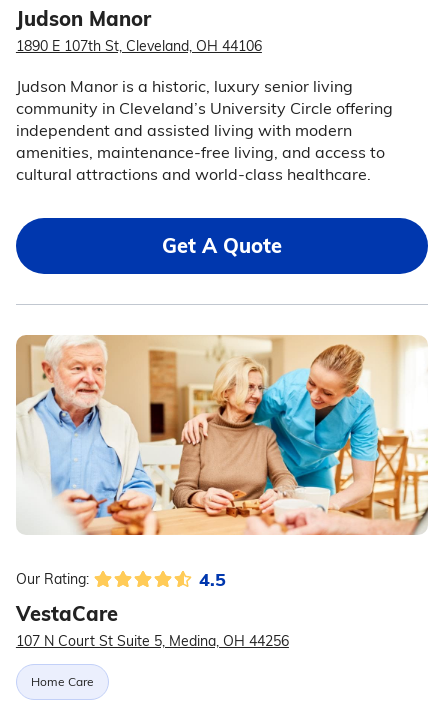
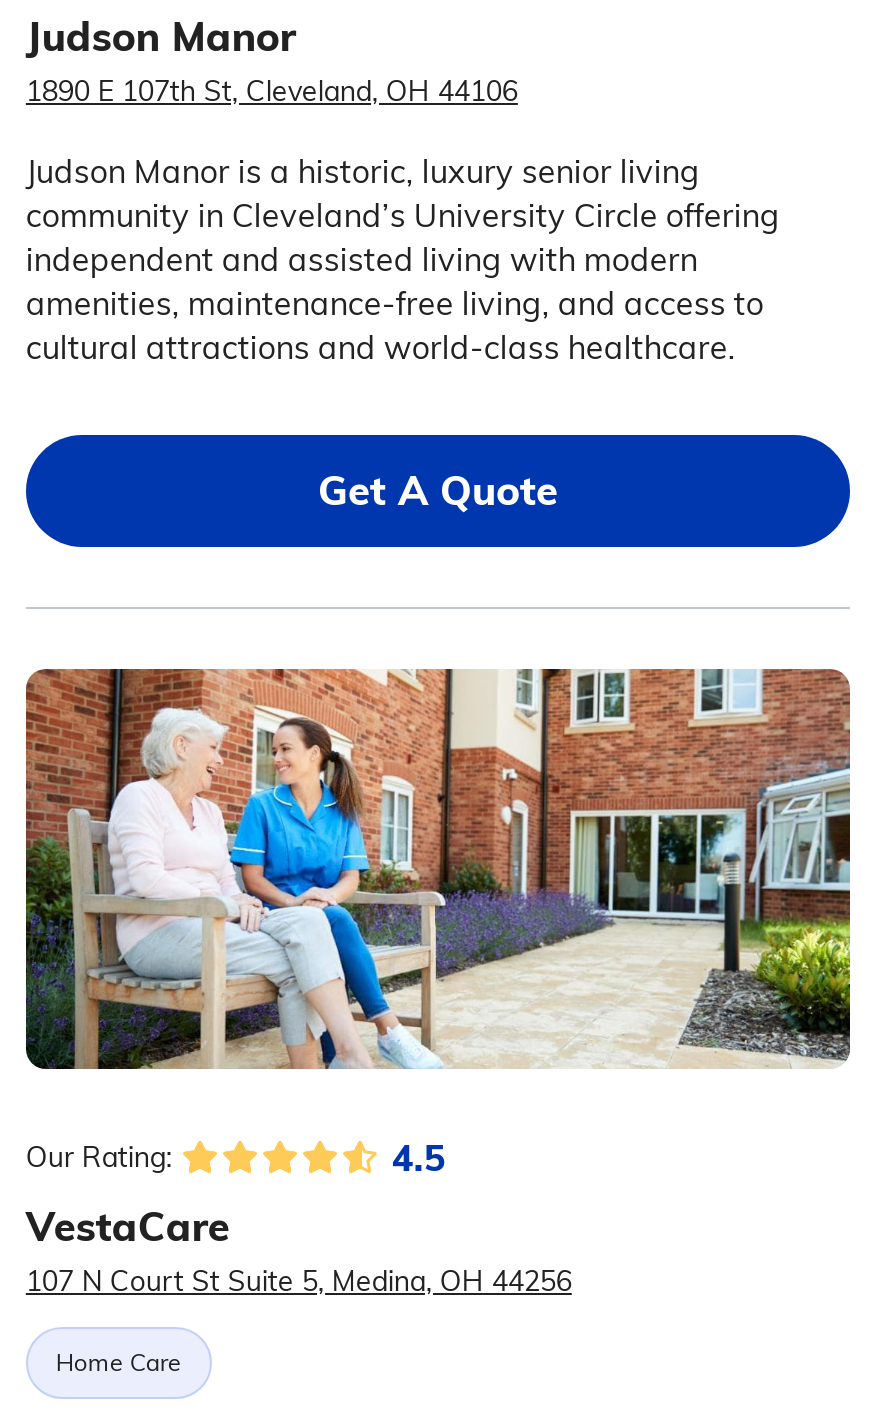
[16,335,428,536] [image] -> [24,667,852,1071] [image]

